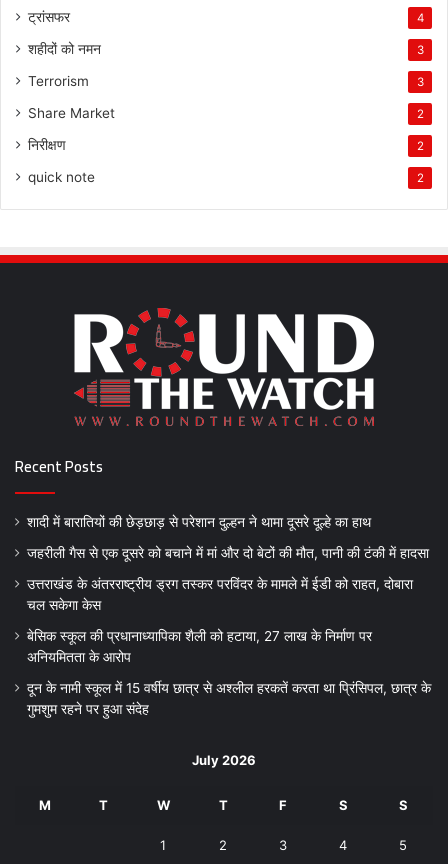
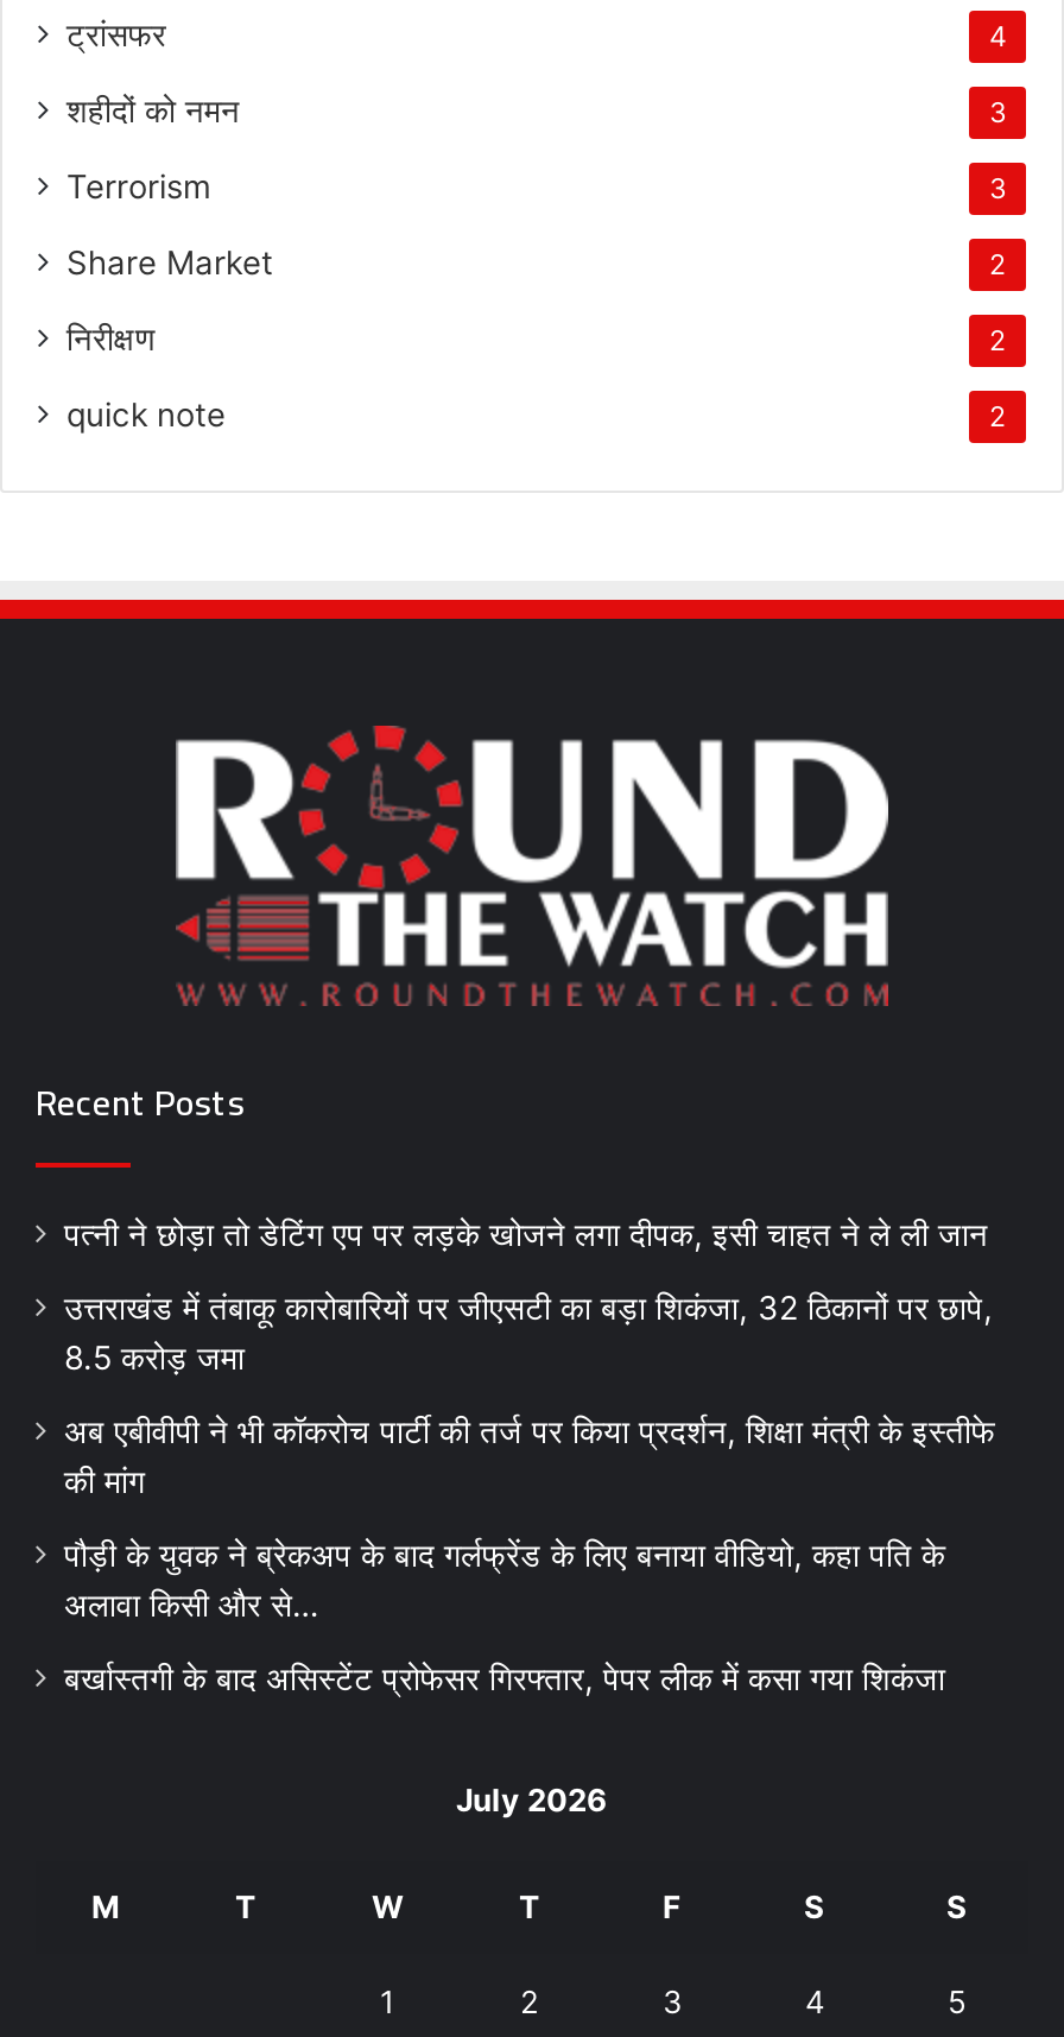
[27,514,371,530] शादी में बारातियों की छेड़छाड़ से परेशान दुल्हन ने थामा दूसरे दूल्हे का हाथ -> [64,1215,988,1253] पत्नी ने छोड़ा तो डेटिंग एप पर लड़के खोजने लगा दीपक, इसी चाहत ने ले ली जान
[27,545,429,561] जहरीली गैस से एक दूसरे को बचाने में मां और दो बेटों की मौत, पानी की टंकी में हादसा -> [64,1288,993,1376] उत्तराखंड में तंबाकू कारोबारियों पर जीएसटी का बड़ा शिकंजा, 32 ठिकानों पर छापे, | 8.5 करोड़ जमा
[27,576,413,613] उत्तराखंड के अंतरराष्ट्रीय ड्रग तस्कर परविंदर के मामले में ईडी को राहत, दोबारा | चल सकेगा केस -> [64,1412,995,1500] अब एबीवीपी ने भी कॉकरोच पार्टी की तर्ज पर किया प्रदर्शन, शिक्षा मंत्री के इस्तीफे | की मांग
[27,628,372,665] बेसिक स्कूल की प्रधानाध्यापिका शैली को हटाया, 27 लाख के निर्माण पर | अनियमितता के आरोप -> [64,1536,945,1623] पौड़ी के युवक ने ब्रेकअप के बाद गर्लफ्रेंड के लिए बनाया वीडियो, कहा पति के | अलावा किसी और से…
[27,680,431,717] दून के नामी स्कूल में 15 वर्षीय छात्र से अश्लील हरकतें करता था प्रिंसिपल, छात्र के | गुमशुम रहने पर हुआ संदेह -> [64,1659,945,1697] बर्खास्तगी के बाद असिस्टेंट प्रोफेसर गिरफ्तार, पेपर लीक में कसा गया शिकंजा

